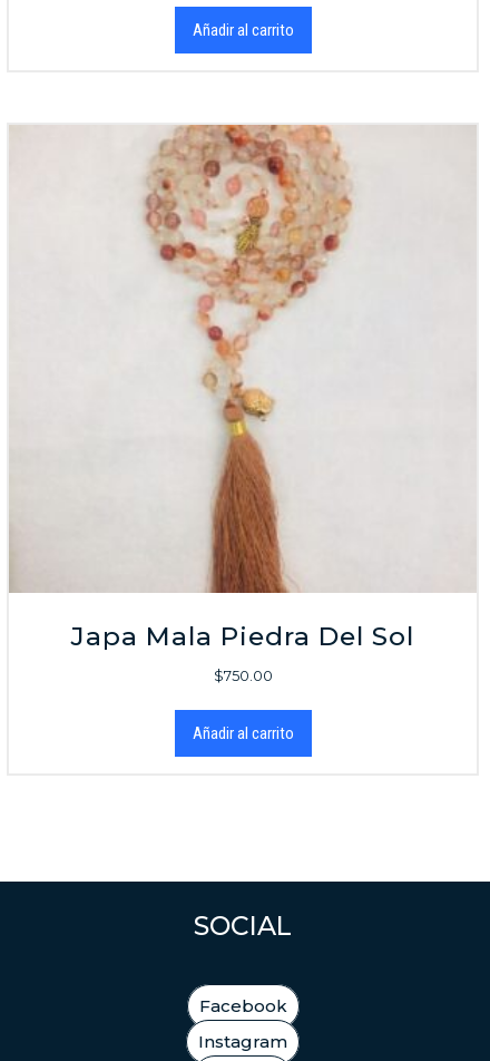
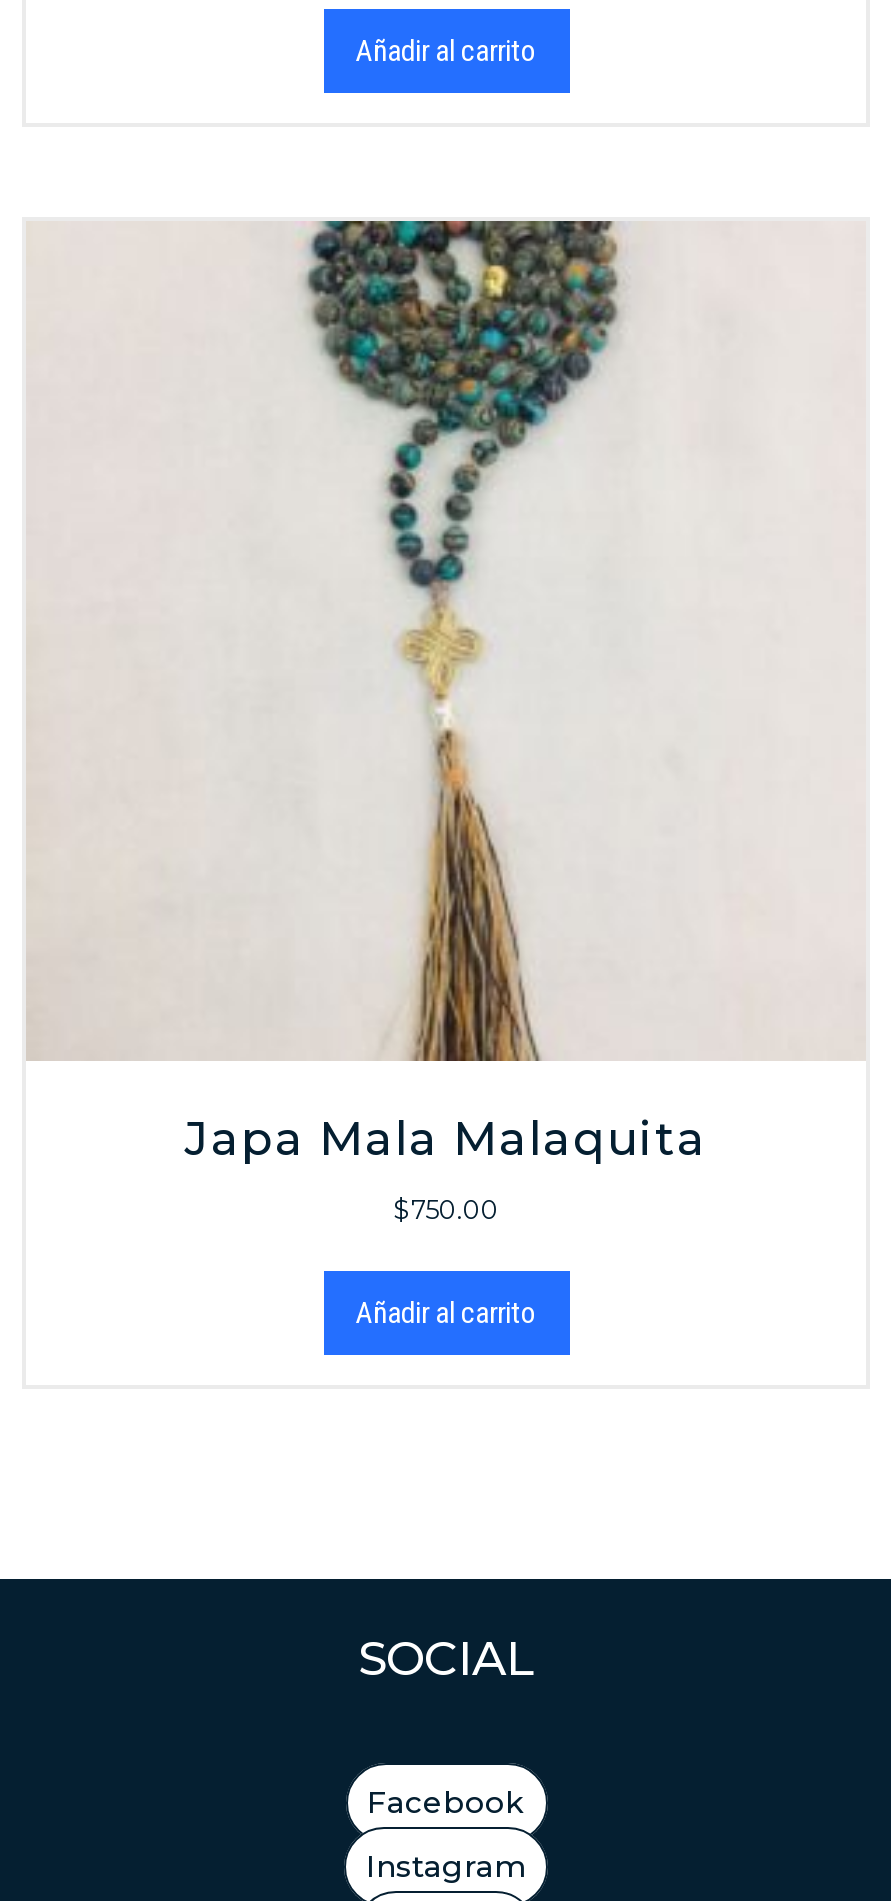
[71,124,414,652] [image] | Japa Mala Piedra Del Sol -> [185,219,707,1167] [image] | Japa Mala Malaquita

